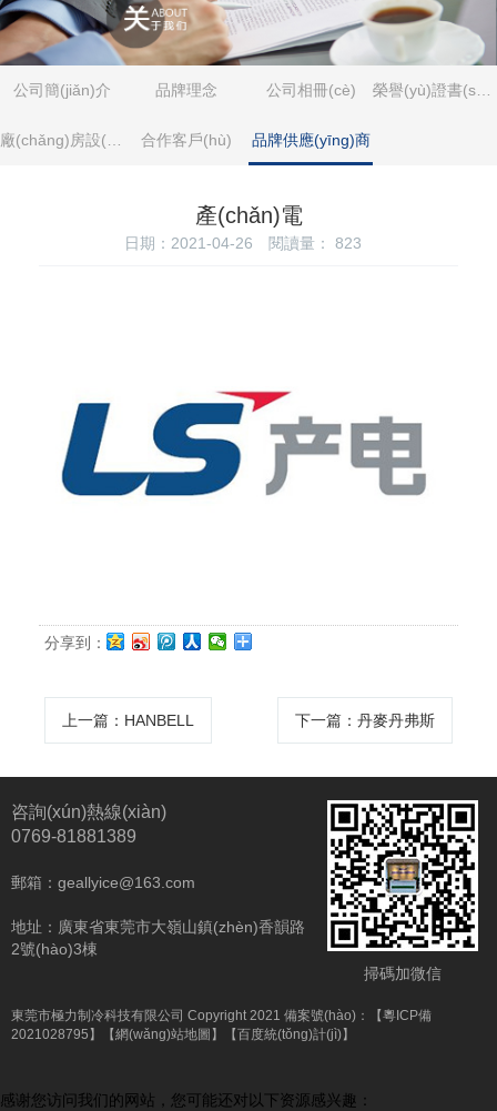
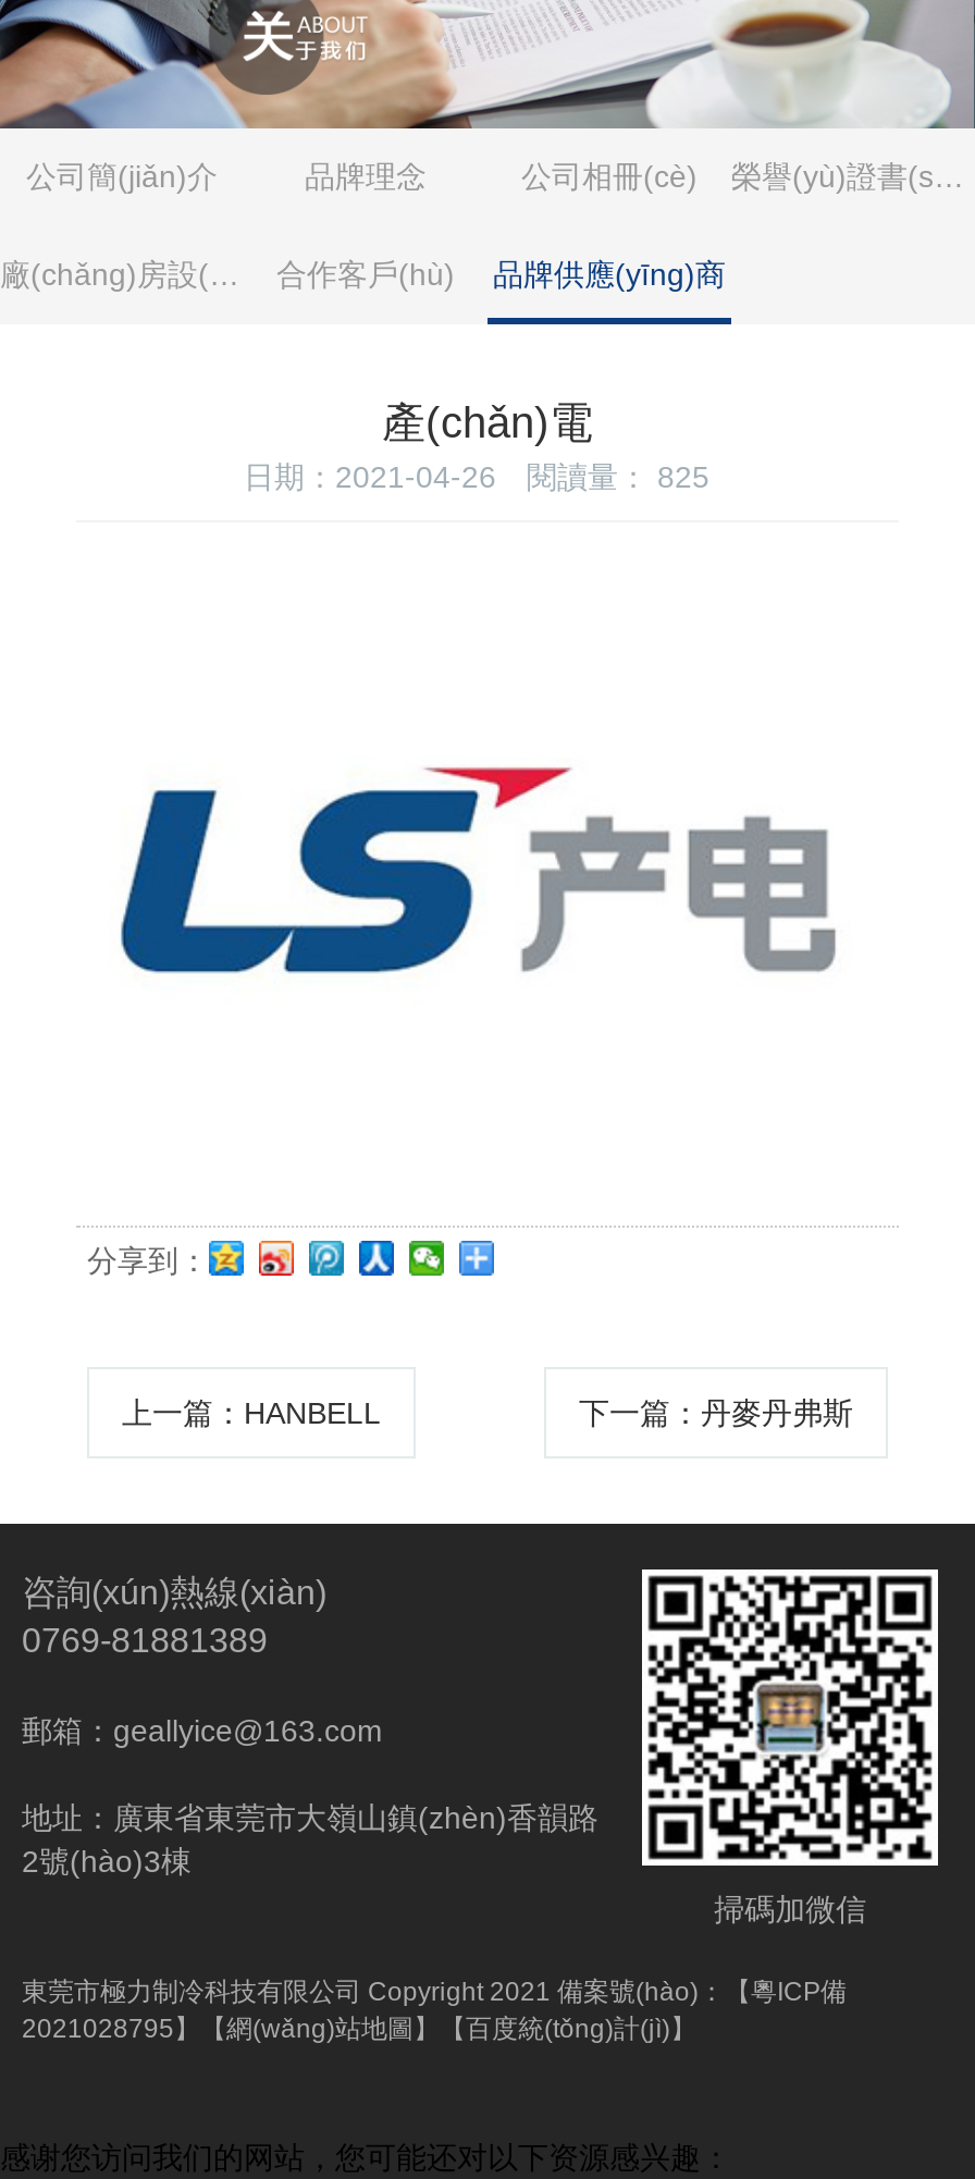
[124,234,362,252] 日期：2021-04-26 閱讀量：823 -> [244,459,709,493] 日期：2021-04-26 閱讀量：825

